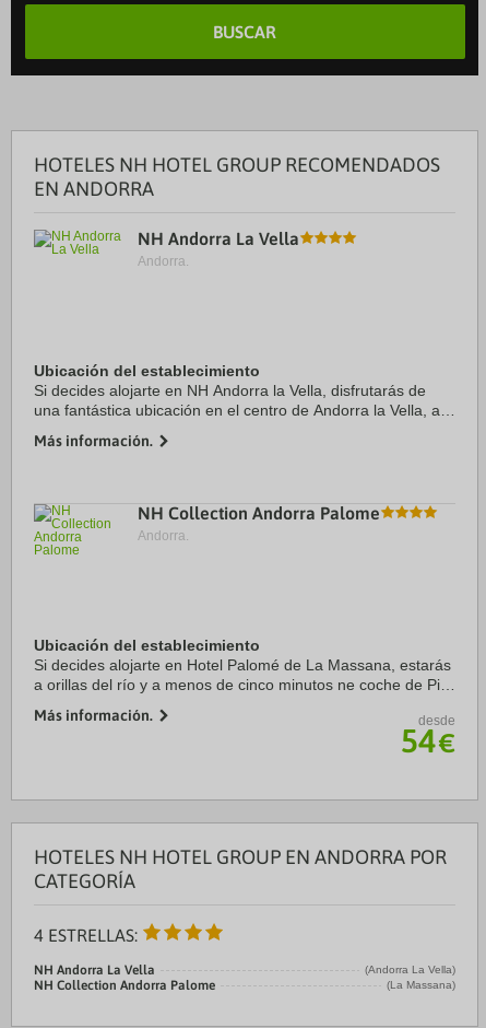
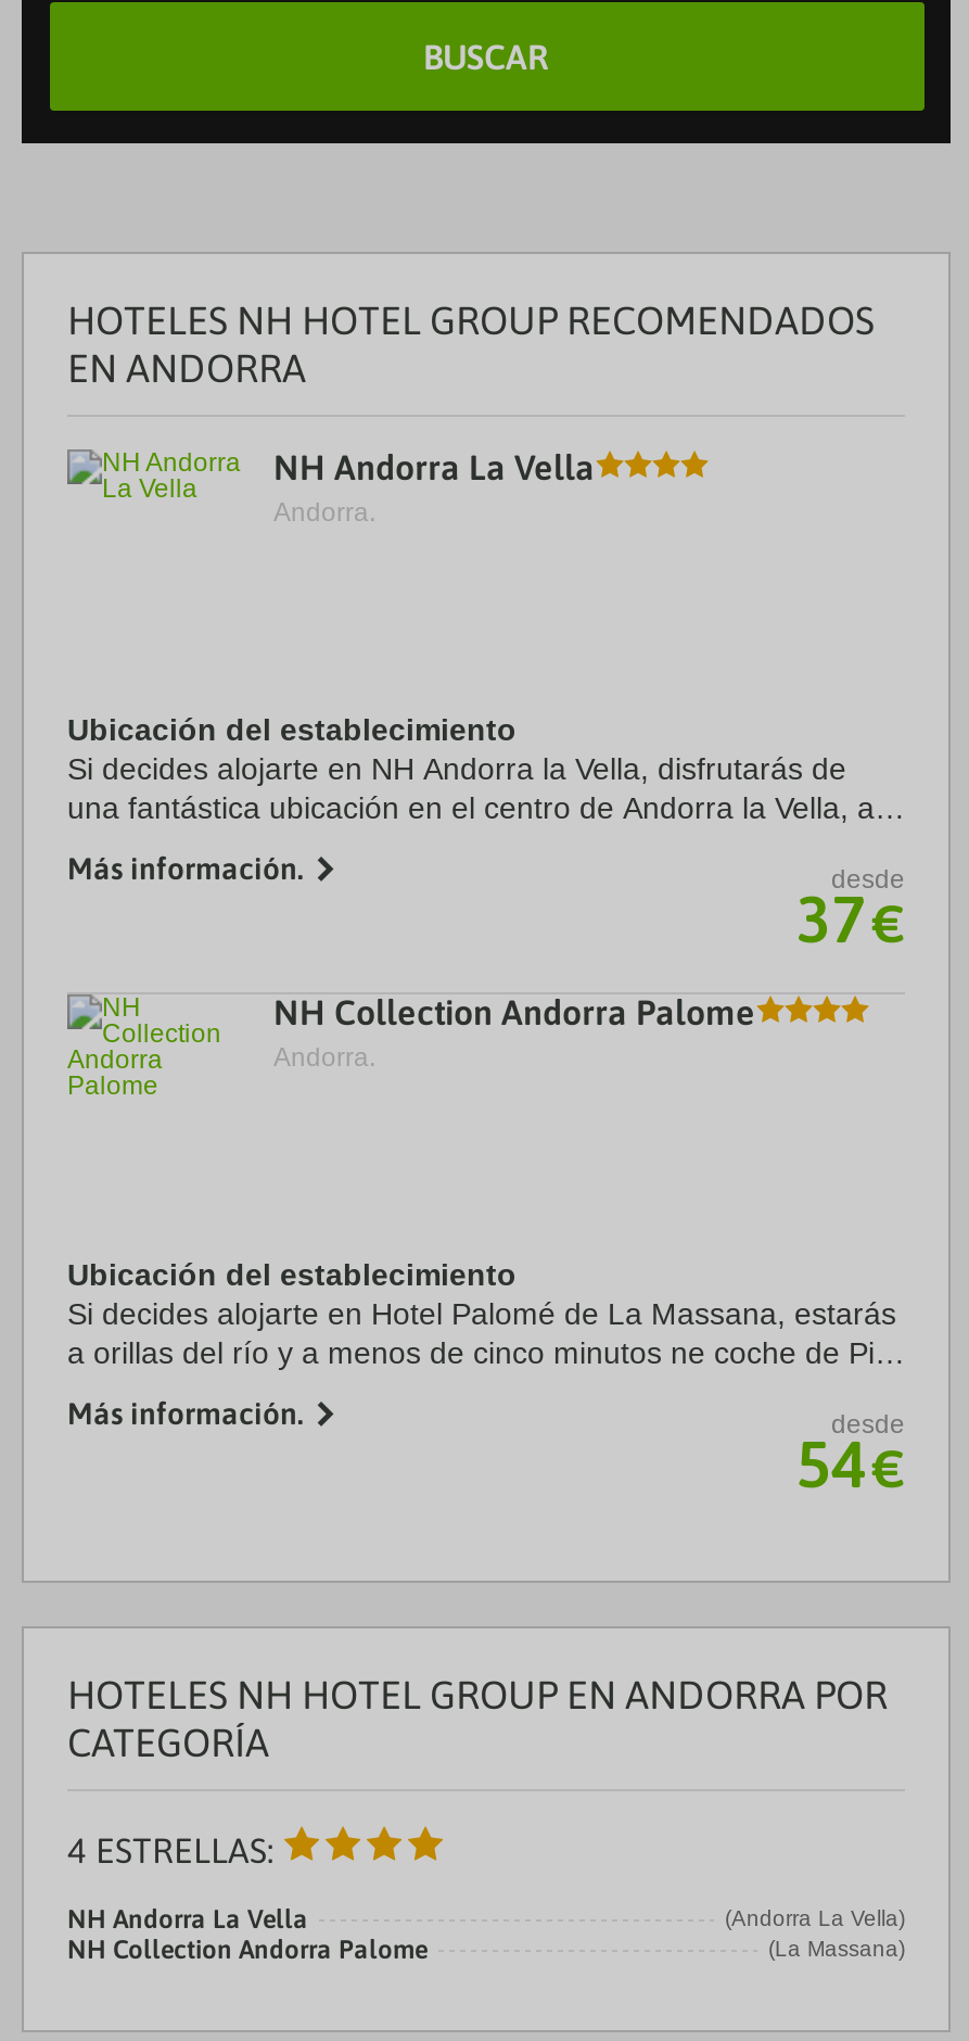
none -> [796,864,905,955] desde | 37 €

